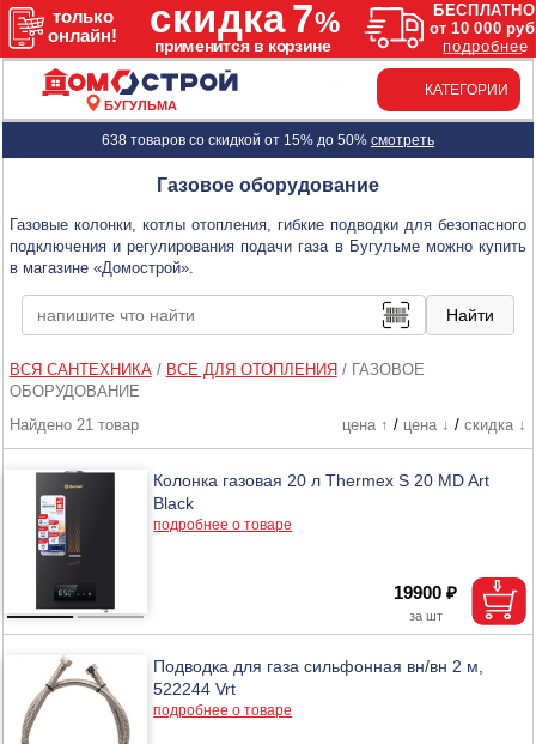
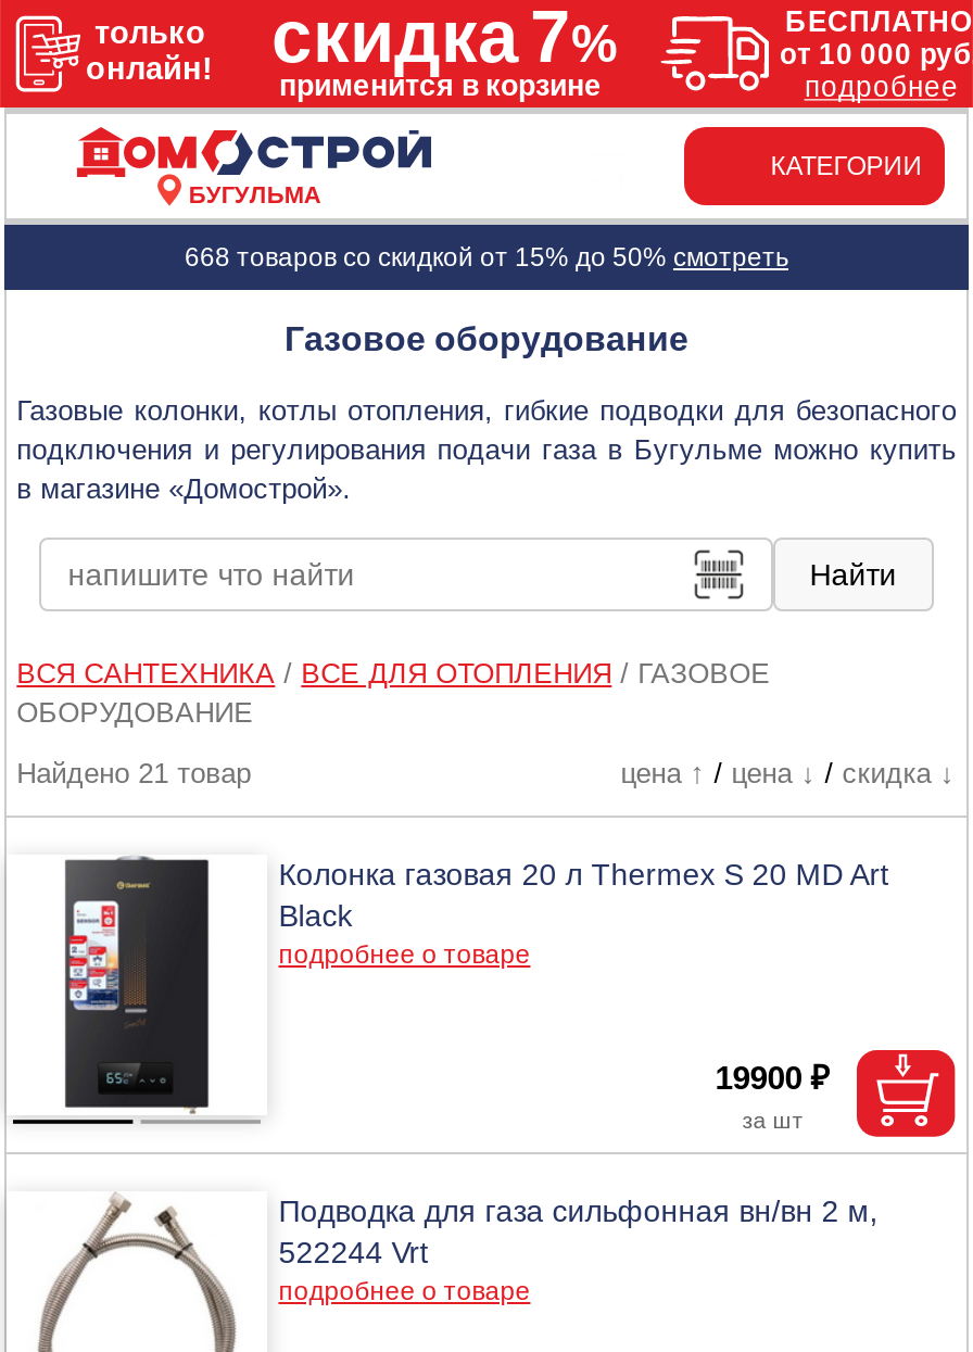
[102,132,434,148] 638 товаров со скидкой от 15% до 50% смотреть -> [185,242,788,272] 668 товаров со скидкой от 15% до 50% смотреть

